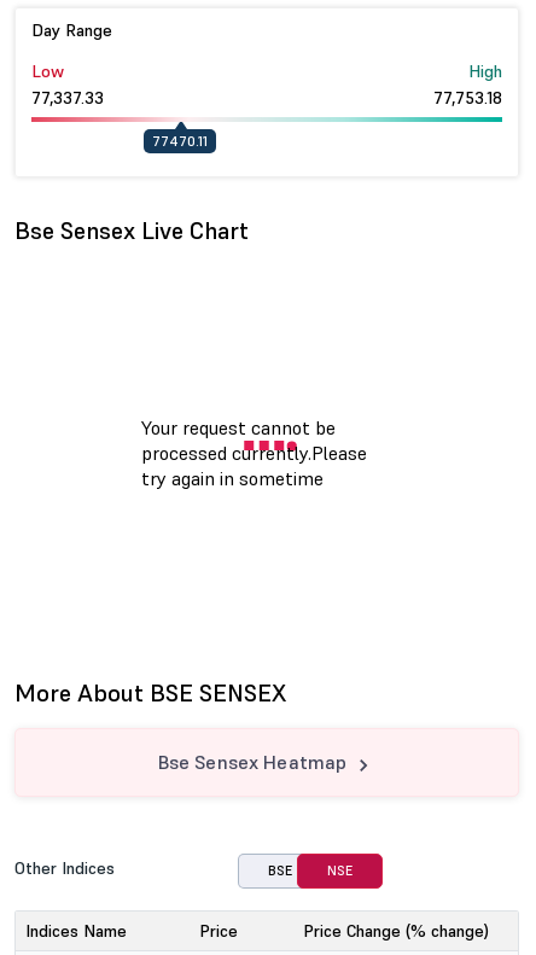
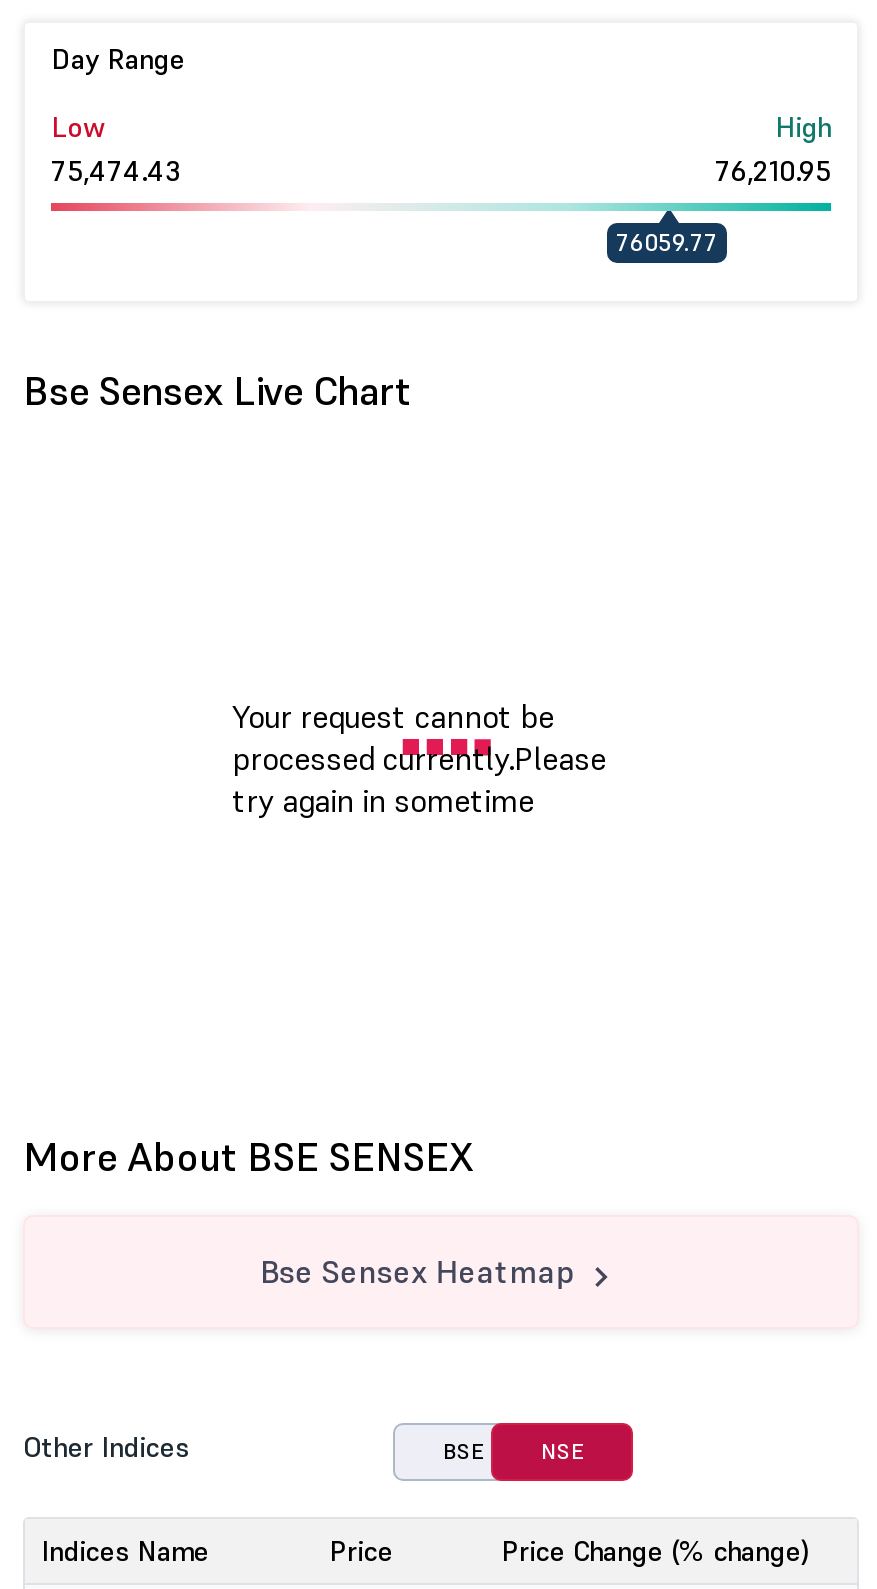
[31,87,104,109] 77,337.33 -> [51,153,181,189] 75,474.43
[433,87,502,109] 77,753.18 -> [715,153,831,189] 76,210.95
[152,132,207,150] 77470.11 -> [616,227,718,257] 76059.77

